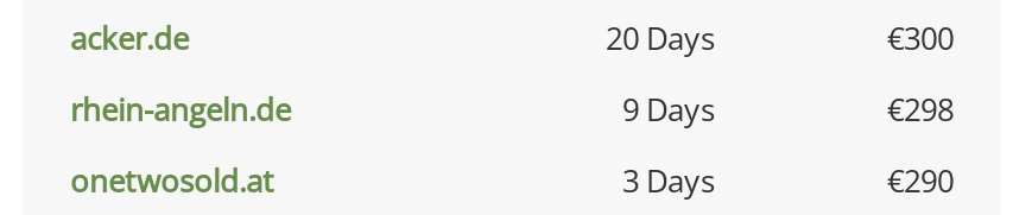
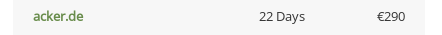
[70,17,954,202] 20 Days | €300 | rhein-angeln.de | 9 Days | €298 | onetwosold.at | 3 Days -> [258,7,304,25] 22 Days

